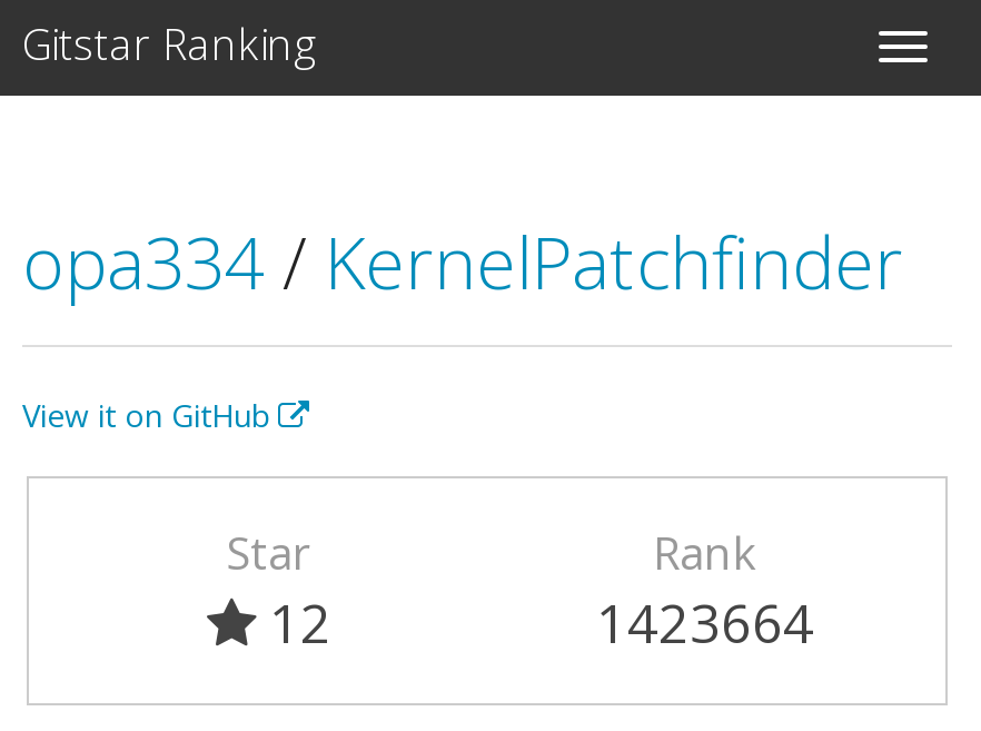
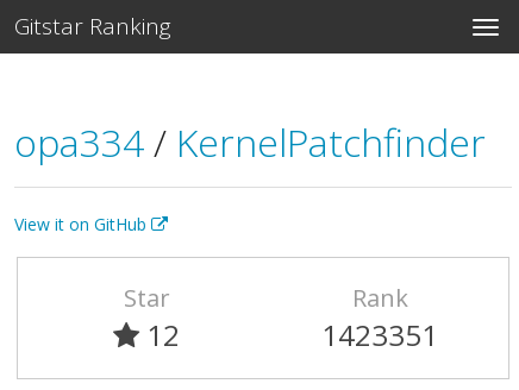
[596,585,814,659] 1423664 -> [321,315,438,354] 1423351

